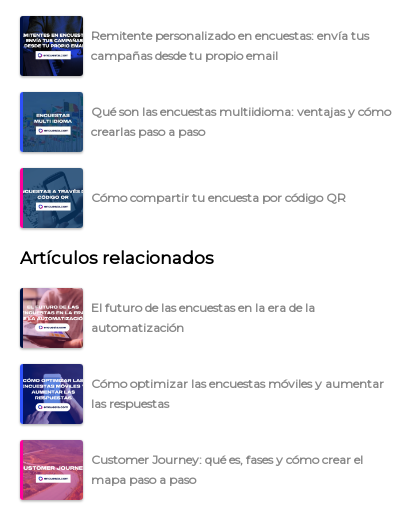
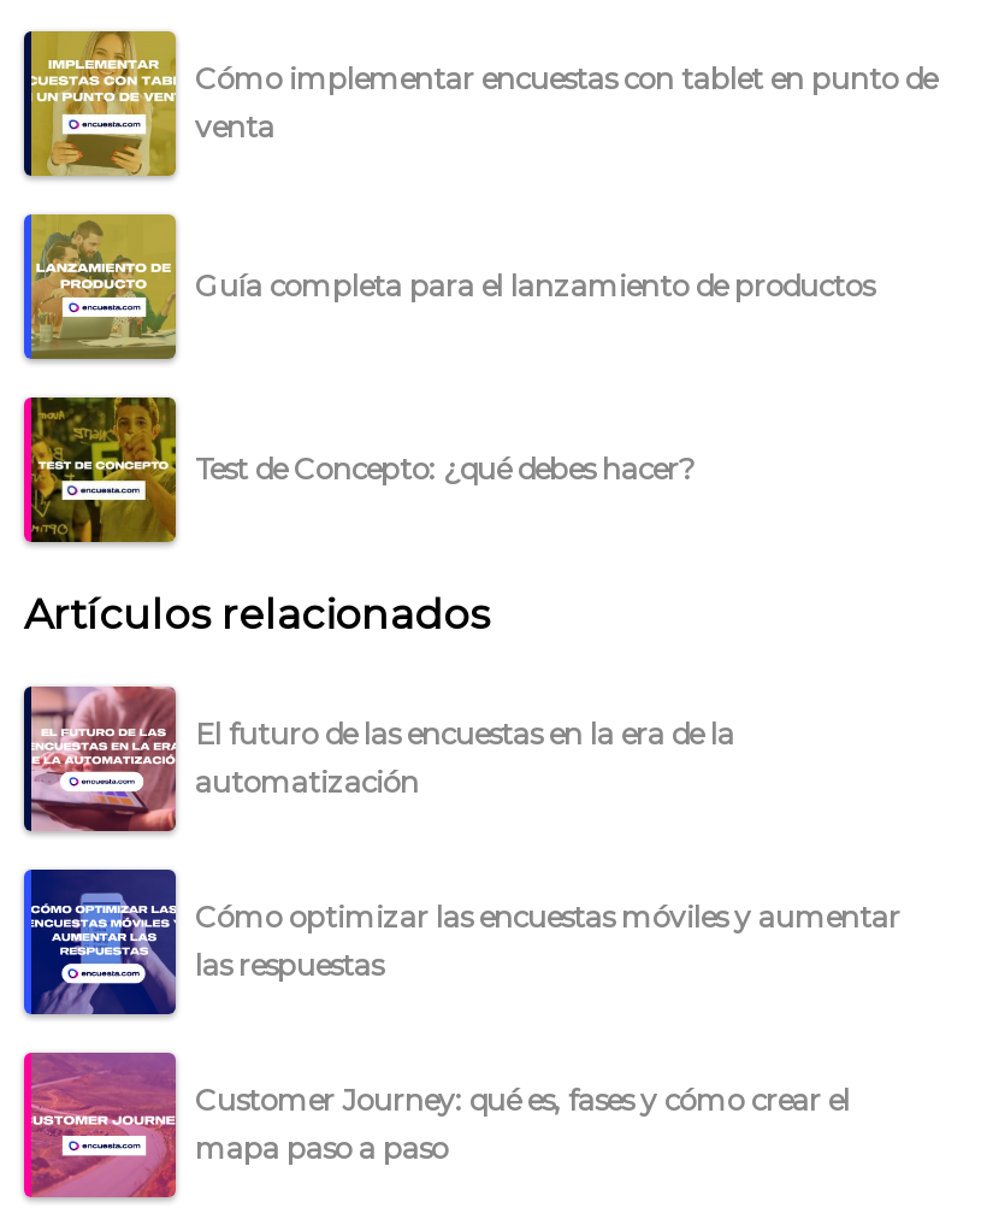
[23,28,369,77] [image] | Remitente personalizado en encuestas: envía tus | campañas desde tu propio email -> [29,59,936,178] [image] | Cómo implementar encuestas con tablet en punto de | venta
[22,91,391,152] [image] | Qué son las encuestas multiidioma: ventajas y cómo | crearlas paso a paso -> [29,212,874,359] [image] | Guía completa para el lanzamiento de productos
[22,167,346,229] [image] | Cómo compartir tu encuesta por código QR -> [29,395,696,544] [image] | Test de Concepto: ¿qué debes hacer?

